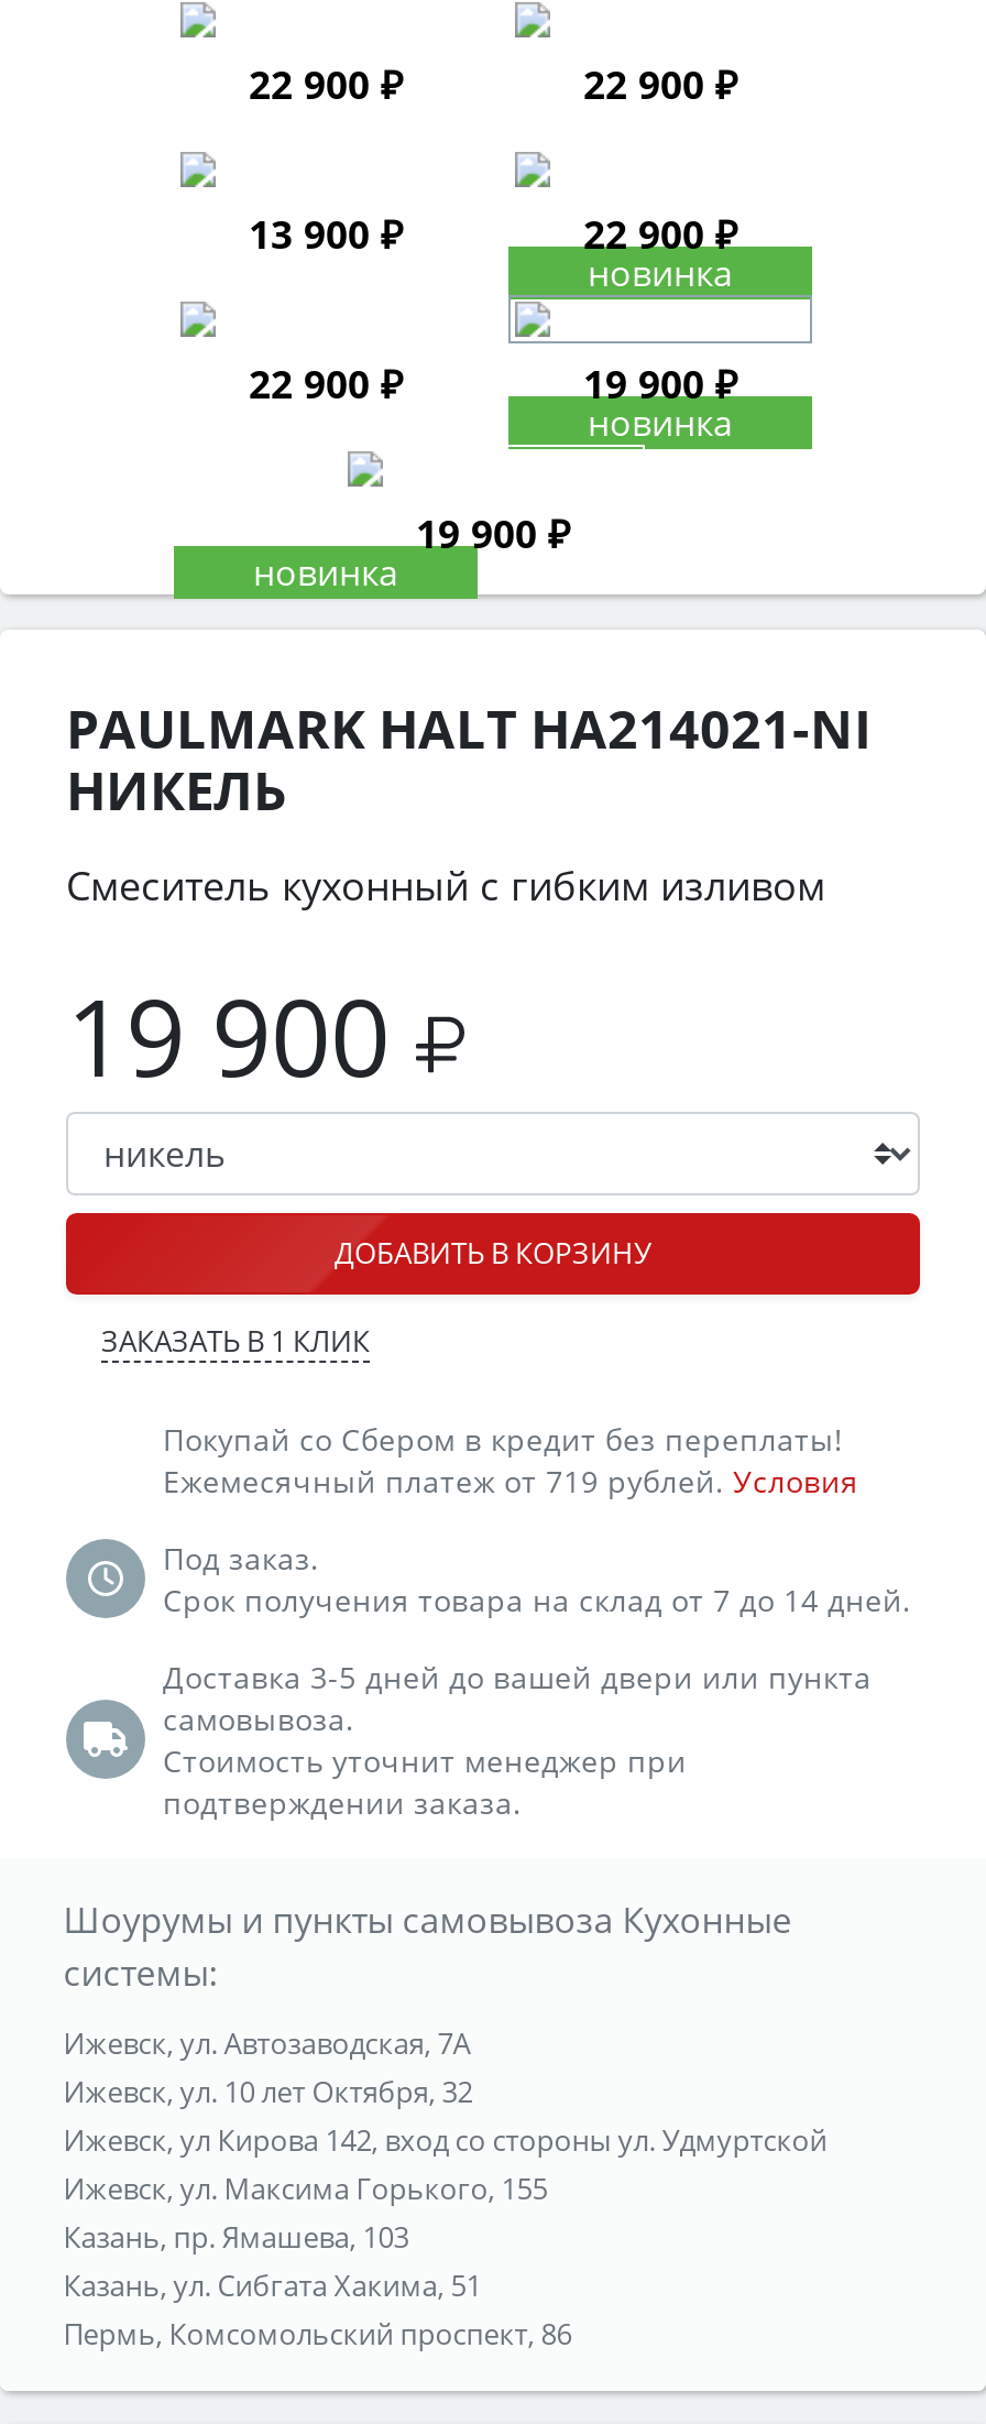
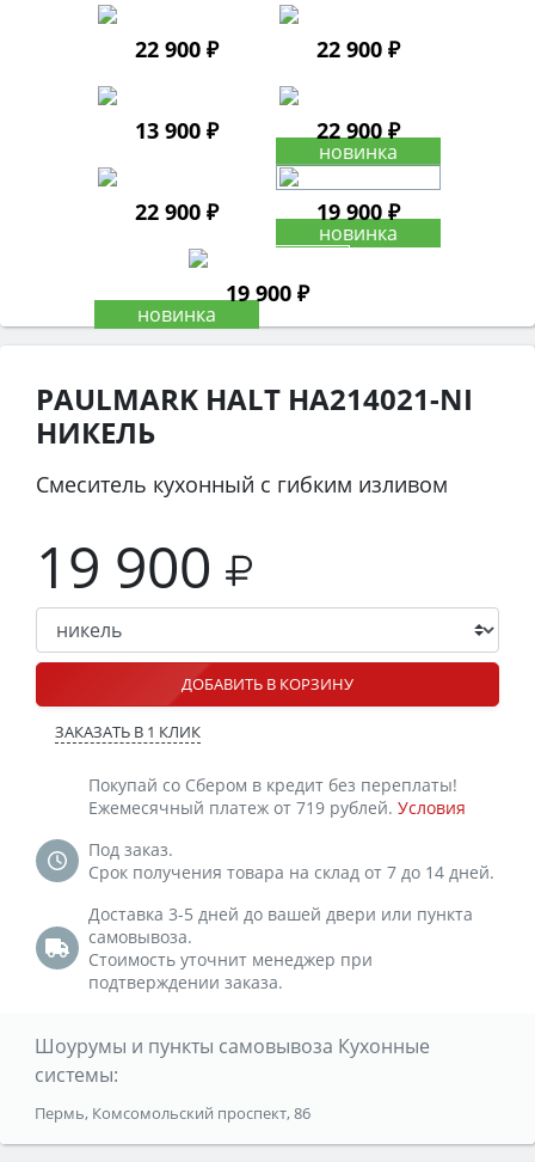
[63,2023,827,2304] Ижевск, ул. Автозаводская, 7А | Ижевск, ул. 10 лет Октября, 32 | Ижевск, ул Кирова 142, вход со стороны ул. Удмуртской | Ижевск, ул. Максима Горького, 155 | Казань, пр. Ямашева, 103 | Казань, ул. Сибгата Хакима, 51 -> none

